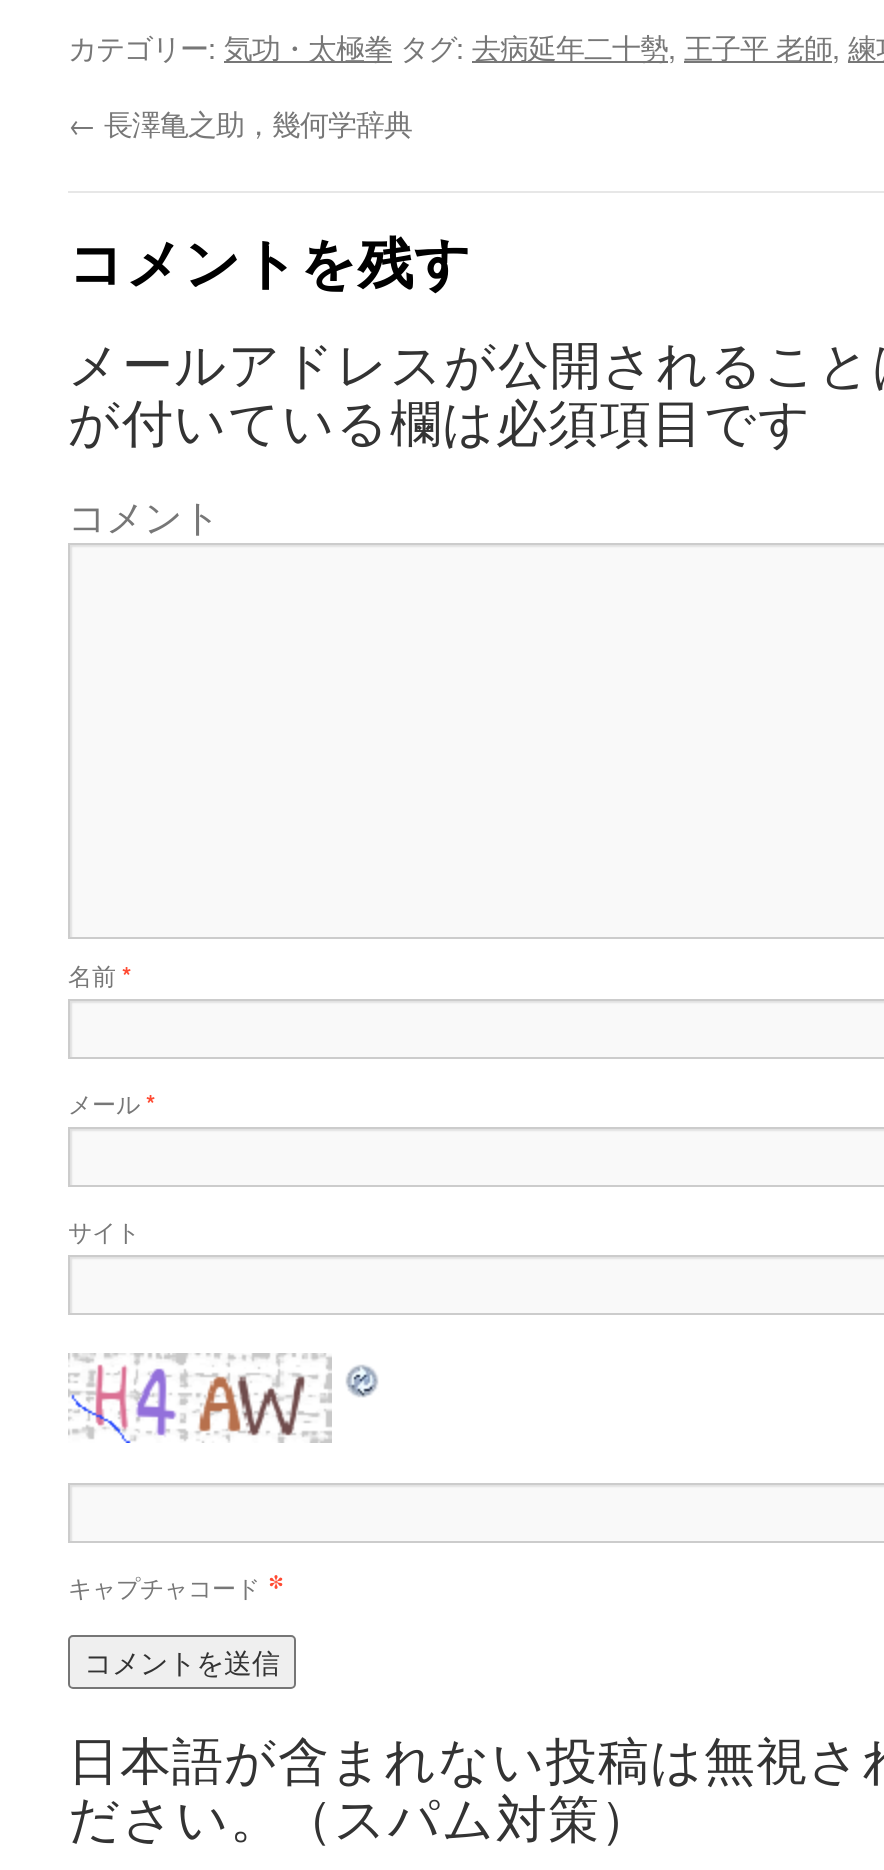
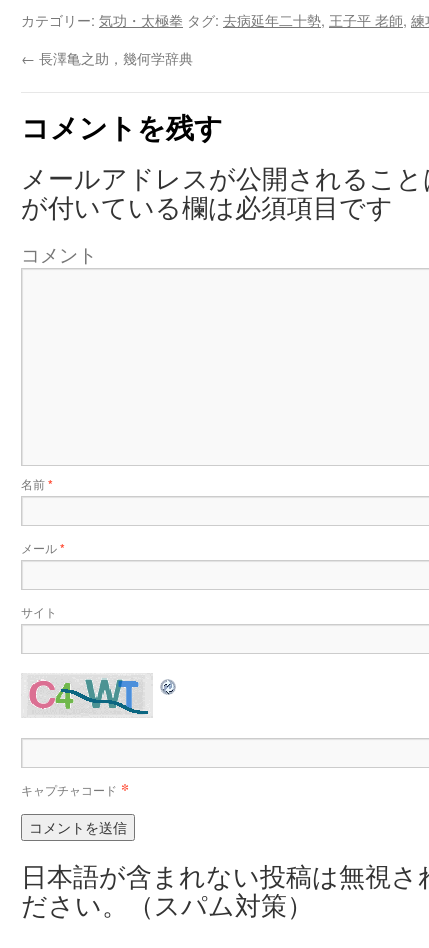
[70,1355,330,1445] [image] -> [22,675,149,718] [image]

